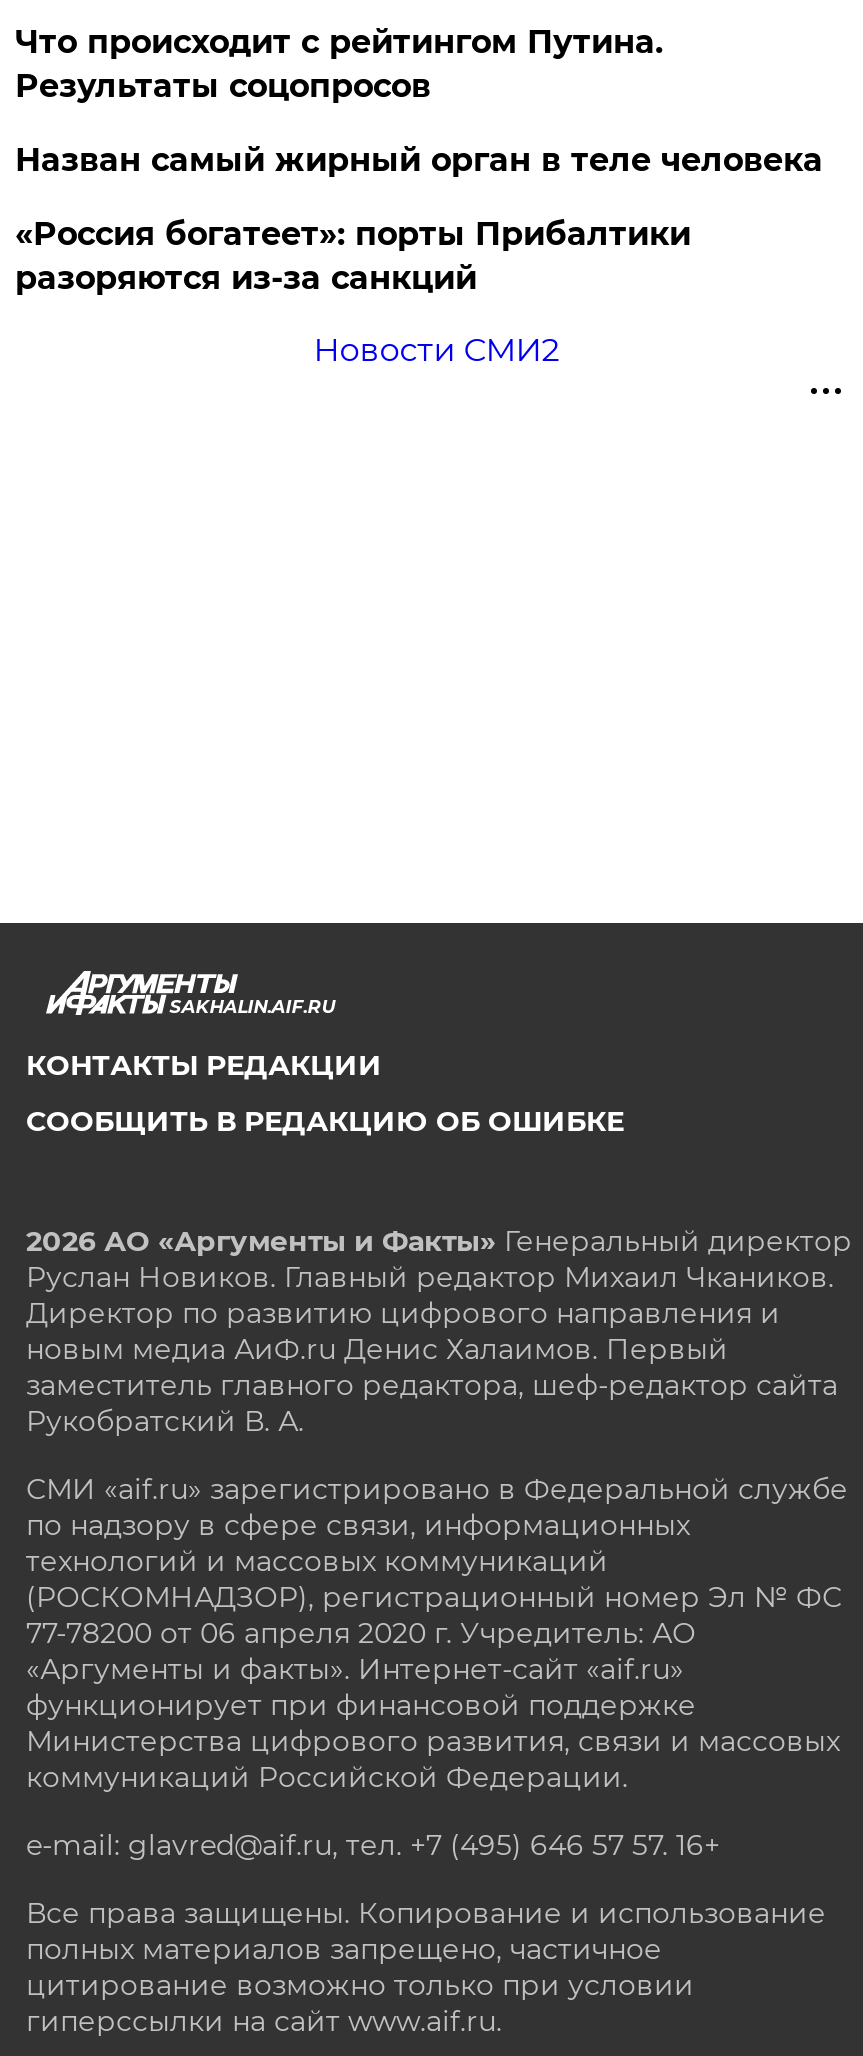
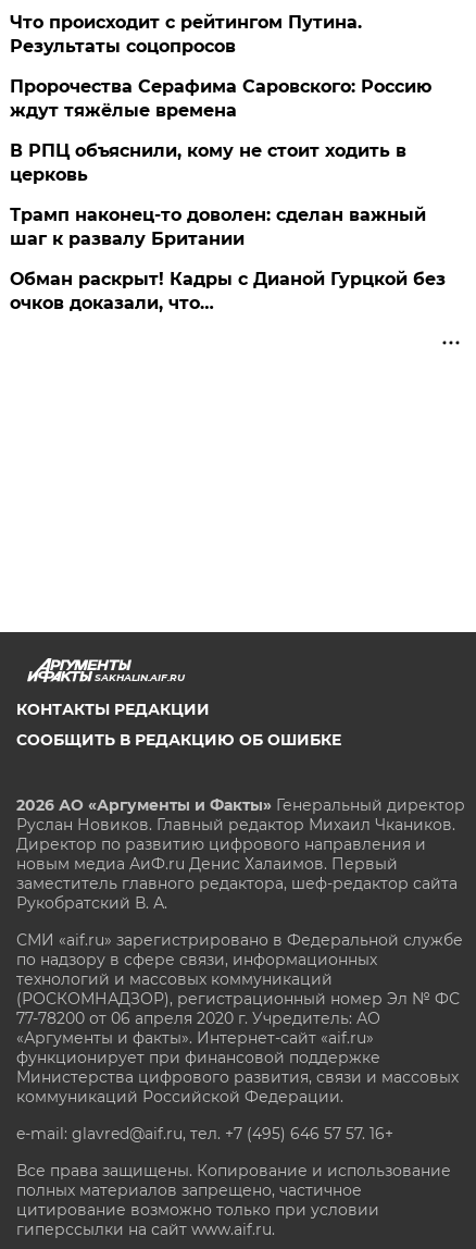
[15,141,823,369] Назван самый жирный орган в теле человека | «Россия богатеет»: порты Прибалтики | разоряются из-за санкций | Новости СМИ2 -> [10,76,446,313] Пророчества Серафима Саровского: Россию | ждут тяжёлые времена | В РПЦ объяснили, кому не стоит ходить в | церковь | Трамп наконец-то доволен: сделан важный | шаг к развалу Британии | Обман раскрыт! Кадры с Дианой Гурцкой без | очков доказали, что…

